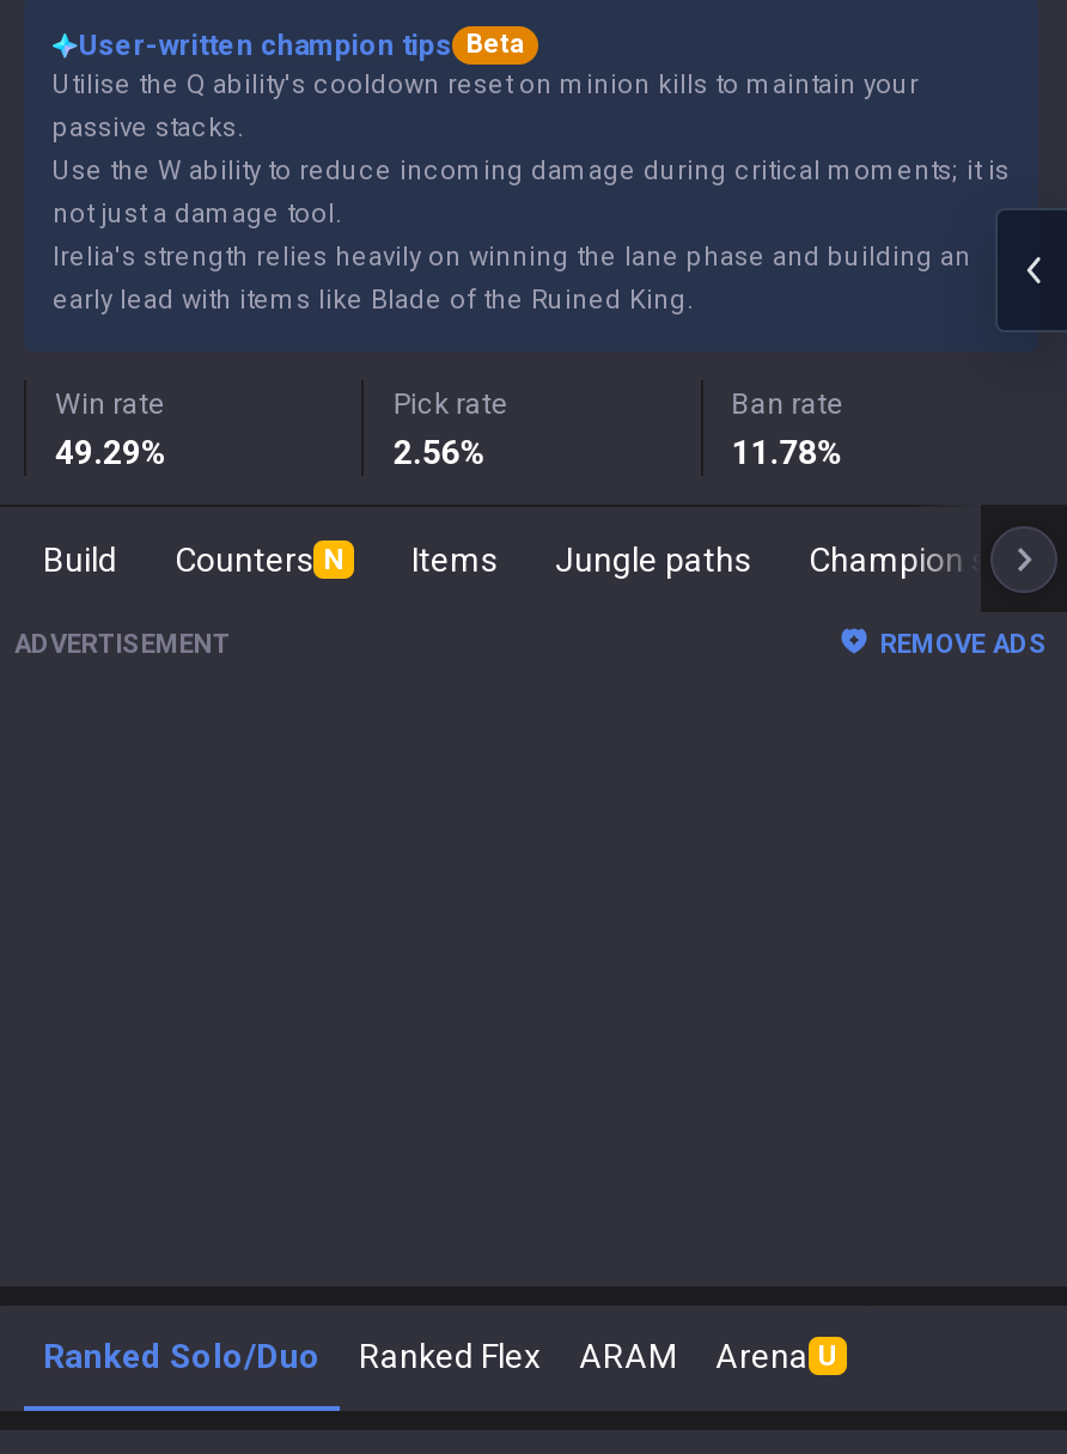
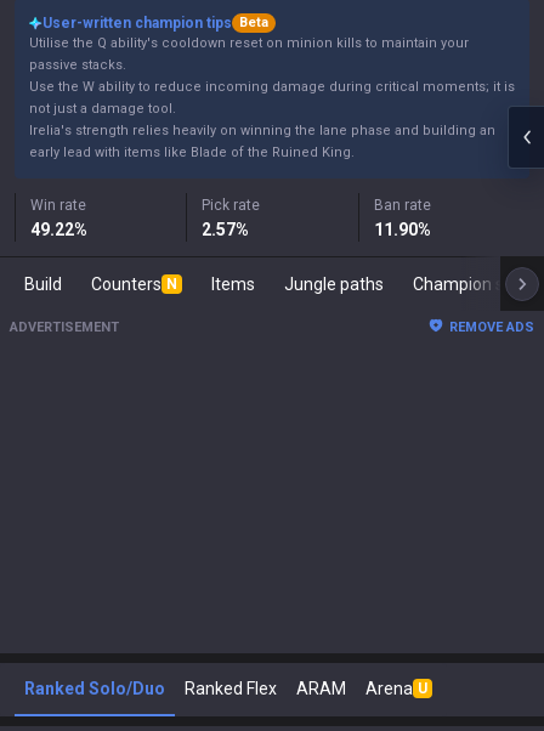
[55,433,167,471] 49.29% -> [30,220,87,239] 49.22%
[393,433,486,471] 2.56% -> [202,220,249,239] 2.57%
[731,433,844,471] 11.78% -> [374,220,431,239] 11.90%

